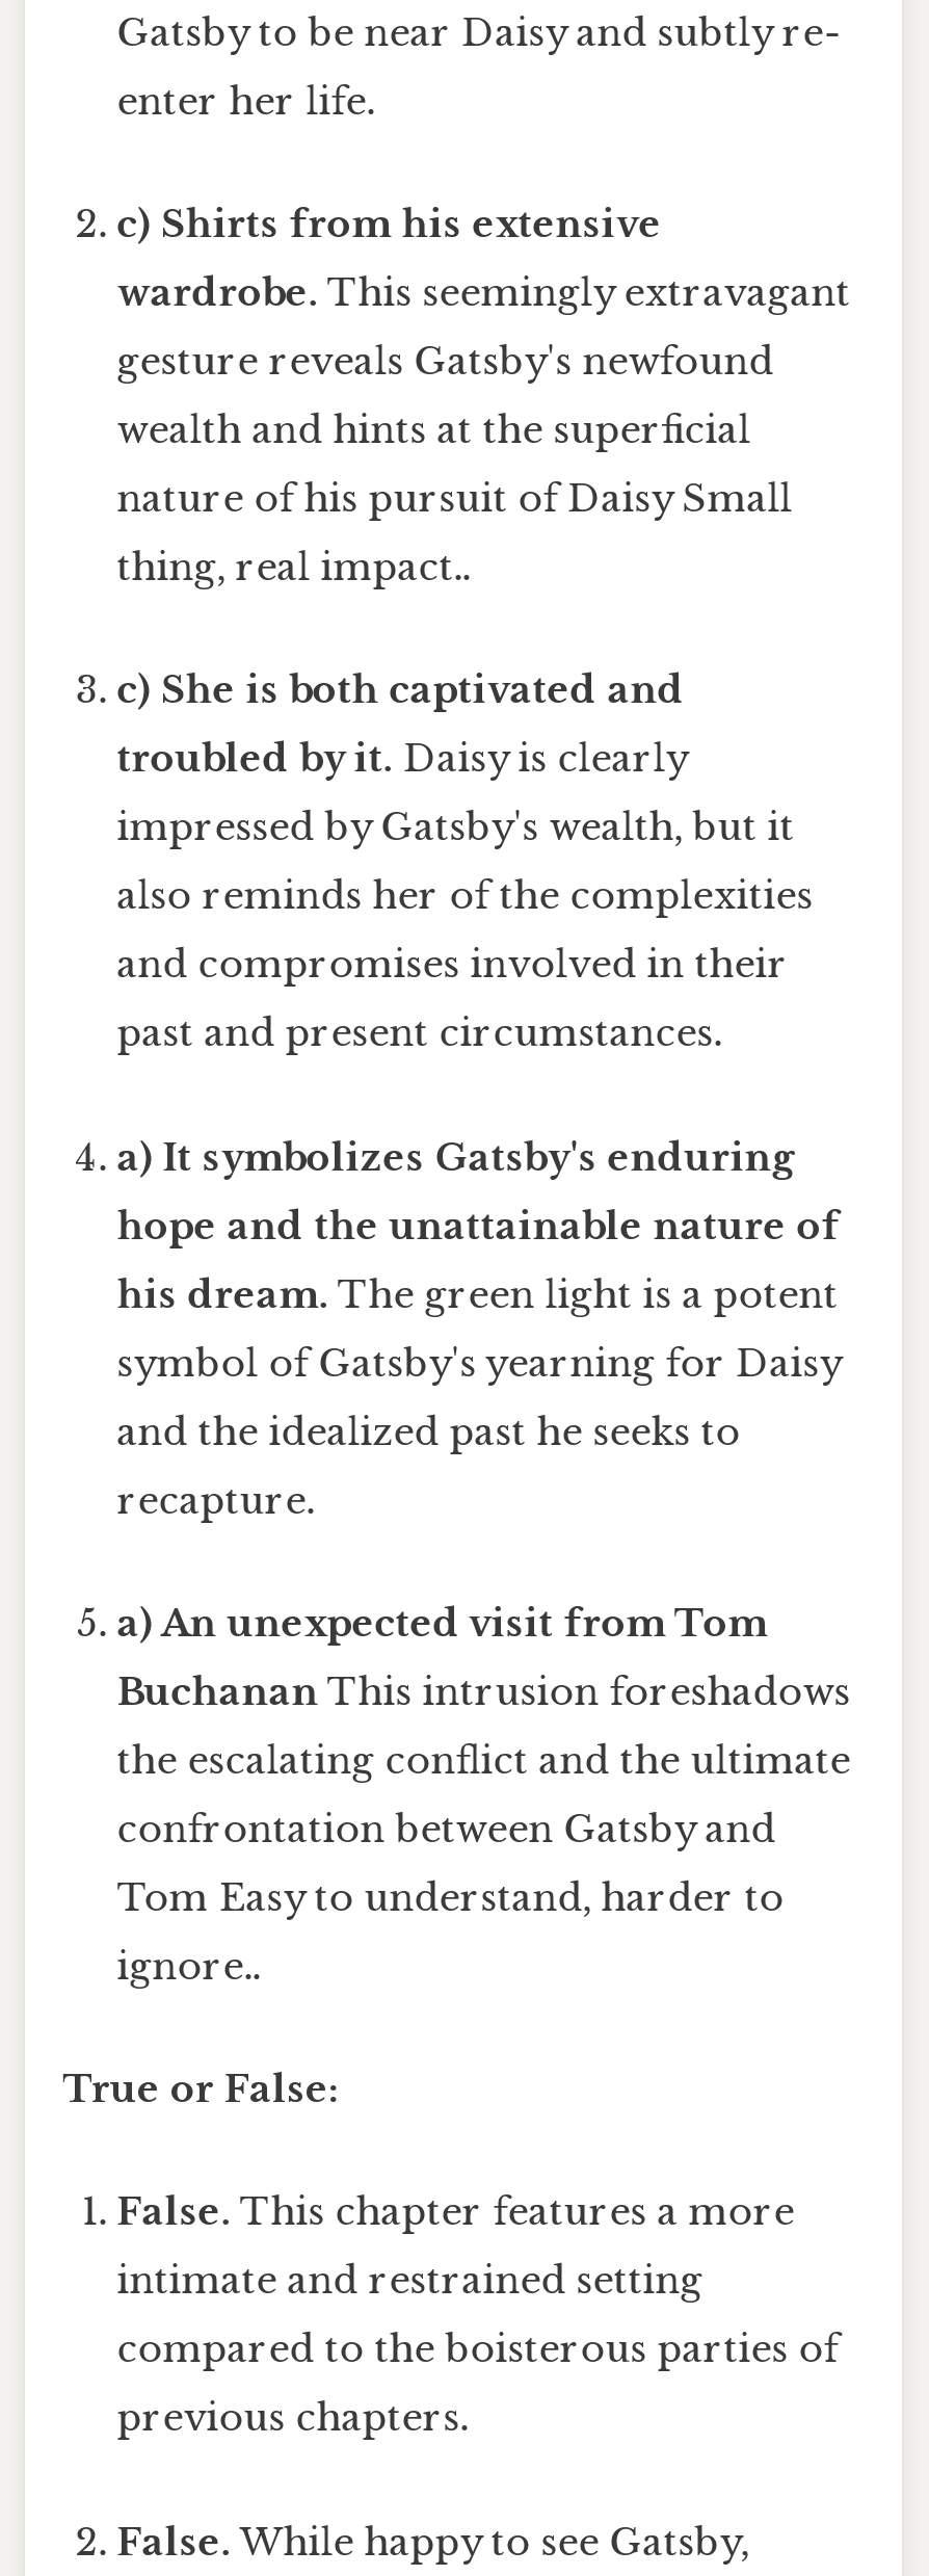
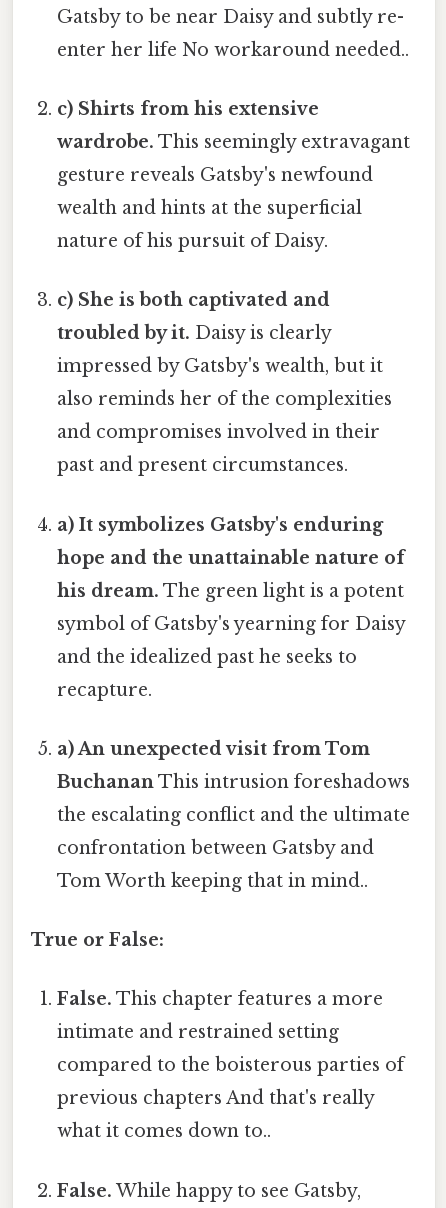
[117,79,375,124] enter her life. -> [57,39,409,61] enter her life No workaround needed..
[117,476,792,590] nature of his pursuit of Daisy Small | thing, real impact.. -> [57,230,328,252] nature of his pursuit of Daisy.
[117,1875,784,1989] Tom Easy to understand, harder to | ignore.. -> [57,870,368,892] Tom Worth keeping that in mind..
moved [62,2067,838,2373] -> [31,929,404,1076]: True or False: | False. This chapter features a more | intimate and restrained setting | compared to the boisterous parties of
[117,2396,468,2441] previous chapters. -> [57,1087,374,1142] previous chapters And that's really | what it comes down to..

